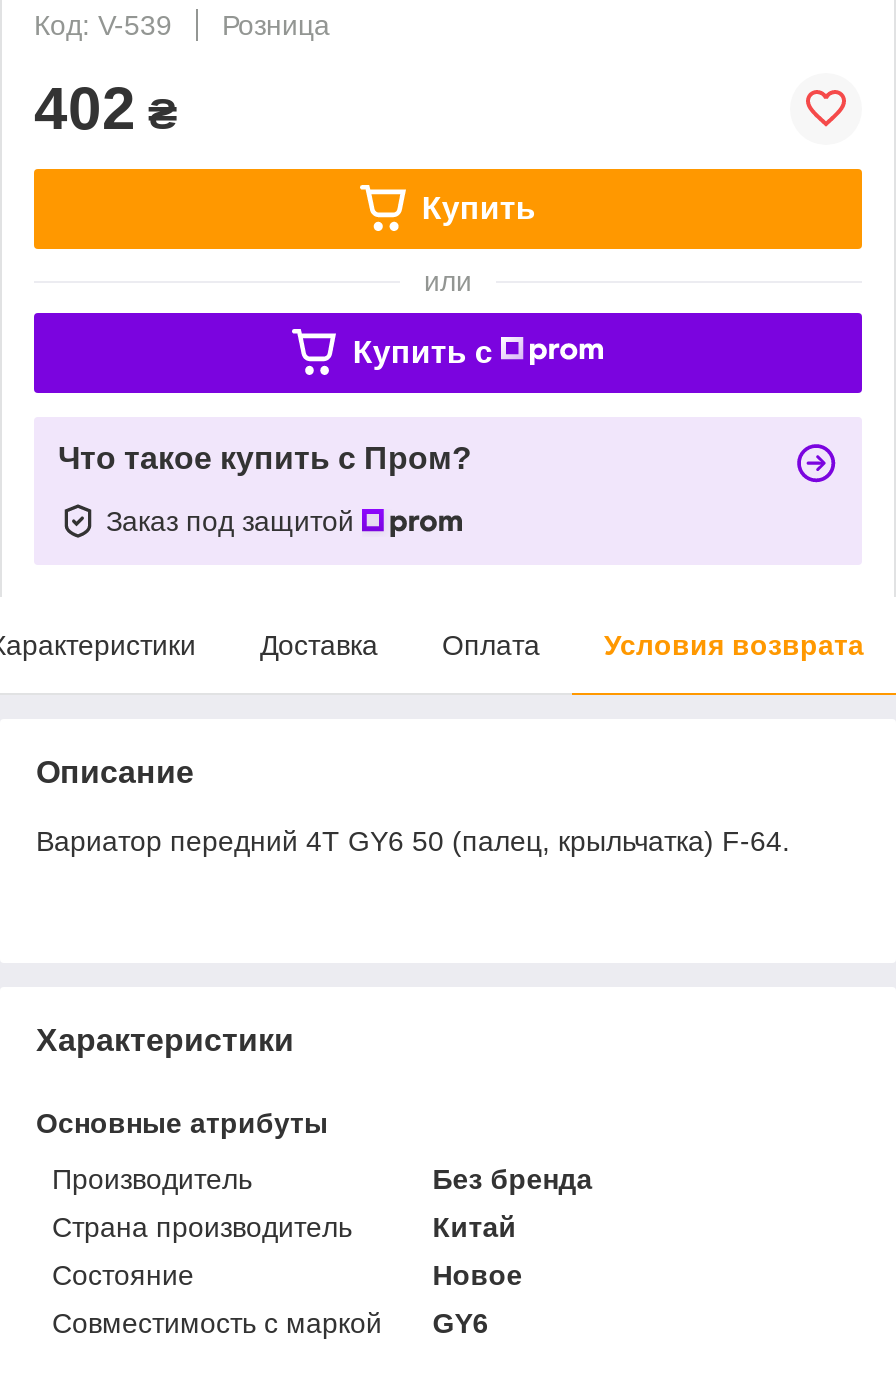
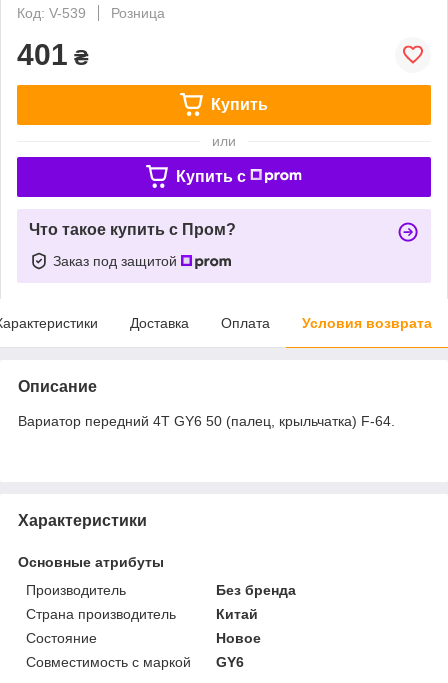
[34,75,178,141] 402 ₴ -> [17,38,89,71] 401 ₴

